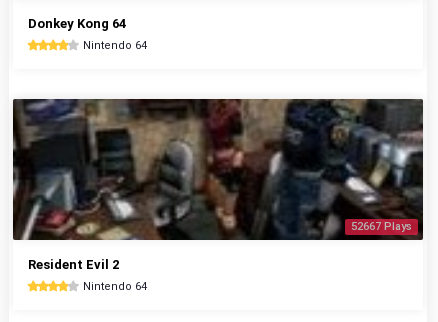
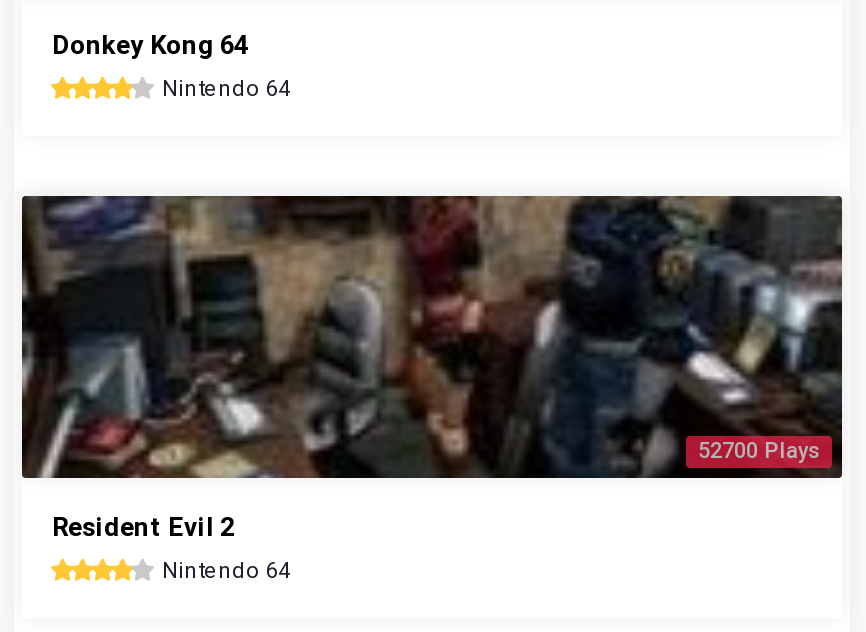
[351,220,412,233] 52667 Plays -> [698,438,820,464] 52700 Plays

